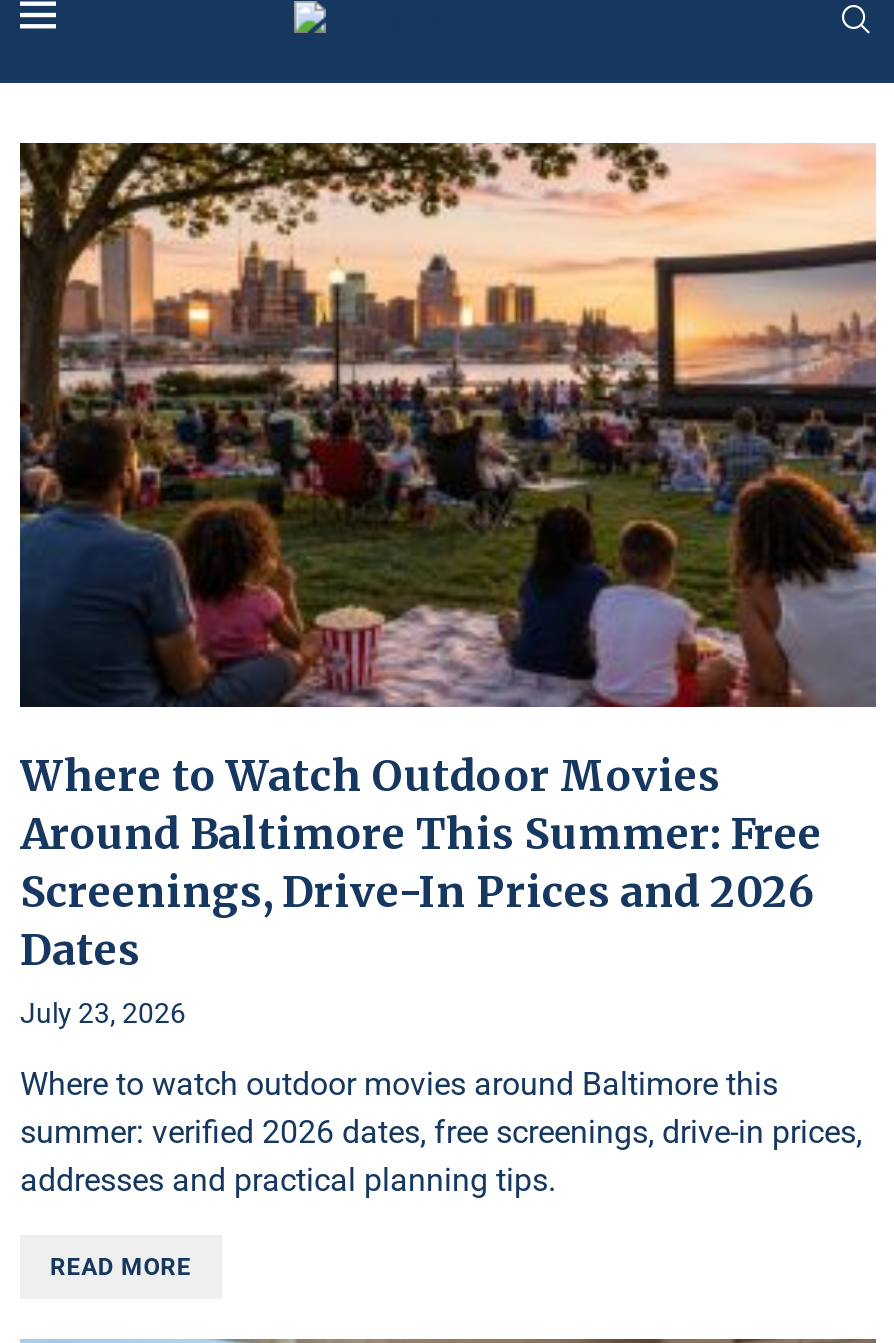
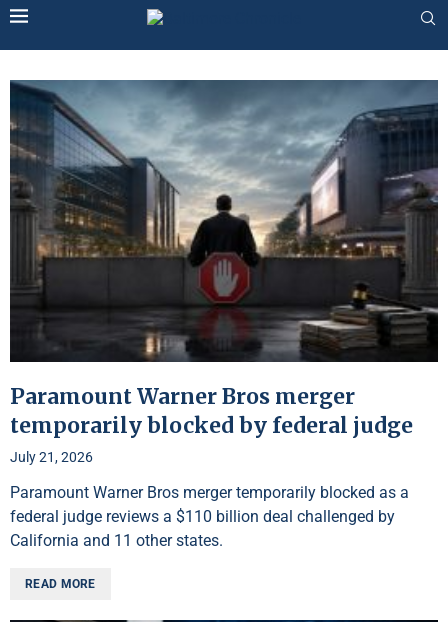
[18,141,878,1030] [image] | Where to Watch Outdoor Movies | Around Baltimore This Summer: Free | Screenings, Drive-In Prices and 2026 | Dates | July 23, 2026 -> [10,79,439,465] [image] | Paramount Warner Bros merger | temporarily blocked by federal judge | July 21, 2026
[20,1066,862,1200] Where to watch outdoor movies around Baltimore this | summer: verified 2026 dates, free screenings, drive-in prices, | addresses and practical planning tips. -> [10,483,409,550] Paramount Warner Bros merger temporarily blocked as a | federal judge reviews a $110 billion deal challenged by | California and 11 other states.

